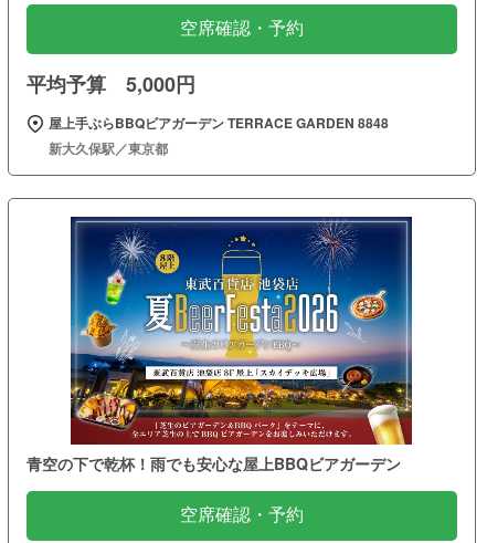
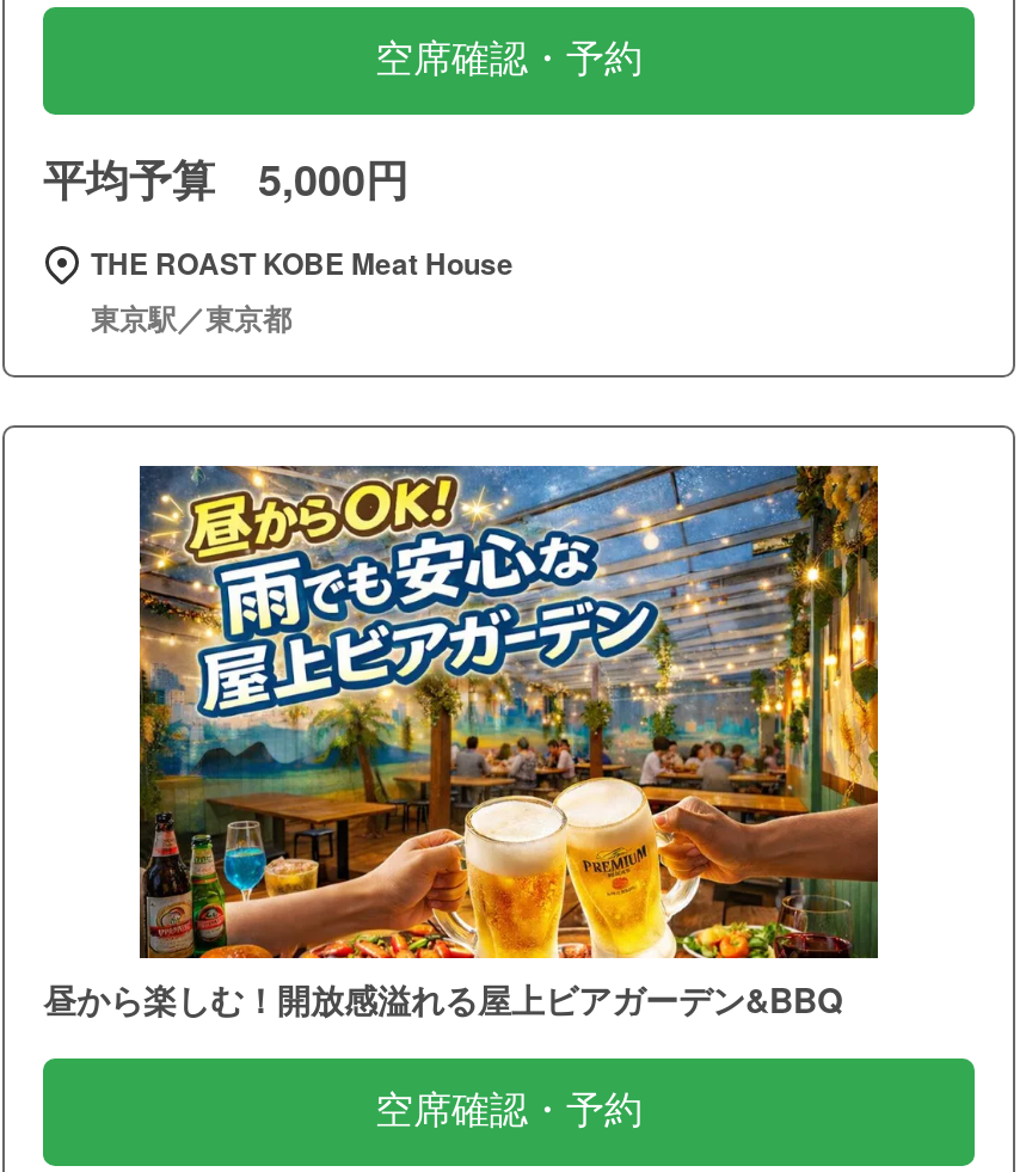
[49,112,389,158] 屋上手ぶらBBQビアガーデン TERRACE GARDEN 8848 | 新大久保駅／東京都 -> [91,242,514,340] THE ROAST KOBE Meat House | 東京駅／東京都
[27,216,413,474] [image] | 青空の下で乾杯！雨でも安心な屋上BBQビアガーデン -> [43,462,881,1023] [image] | 昼から楽しむ！開放感溢れる屋上ビアガーデン&BBQ

